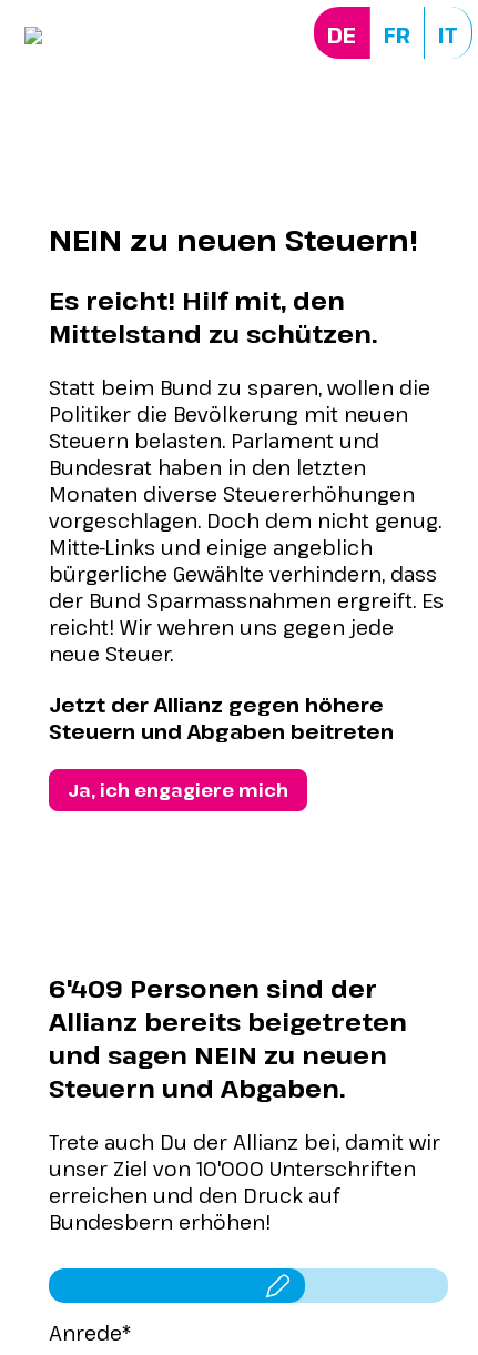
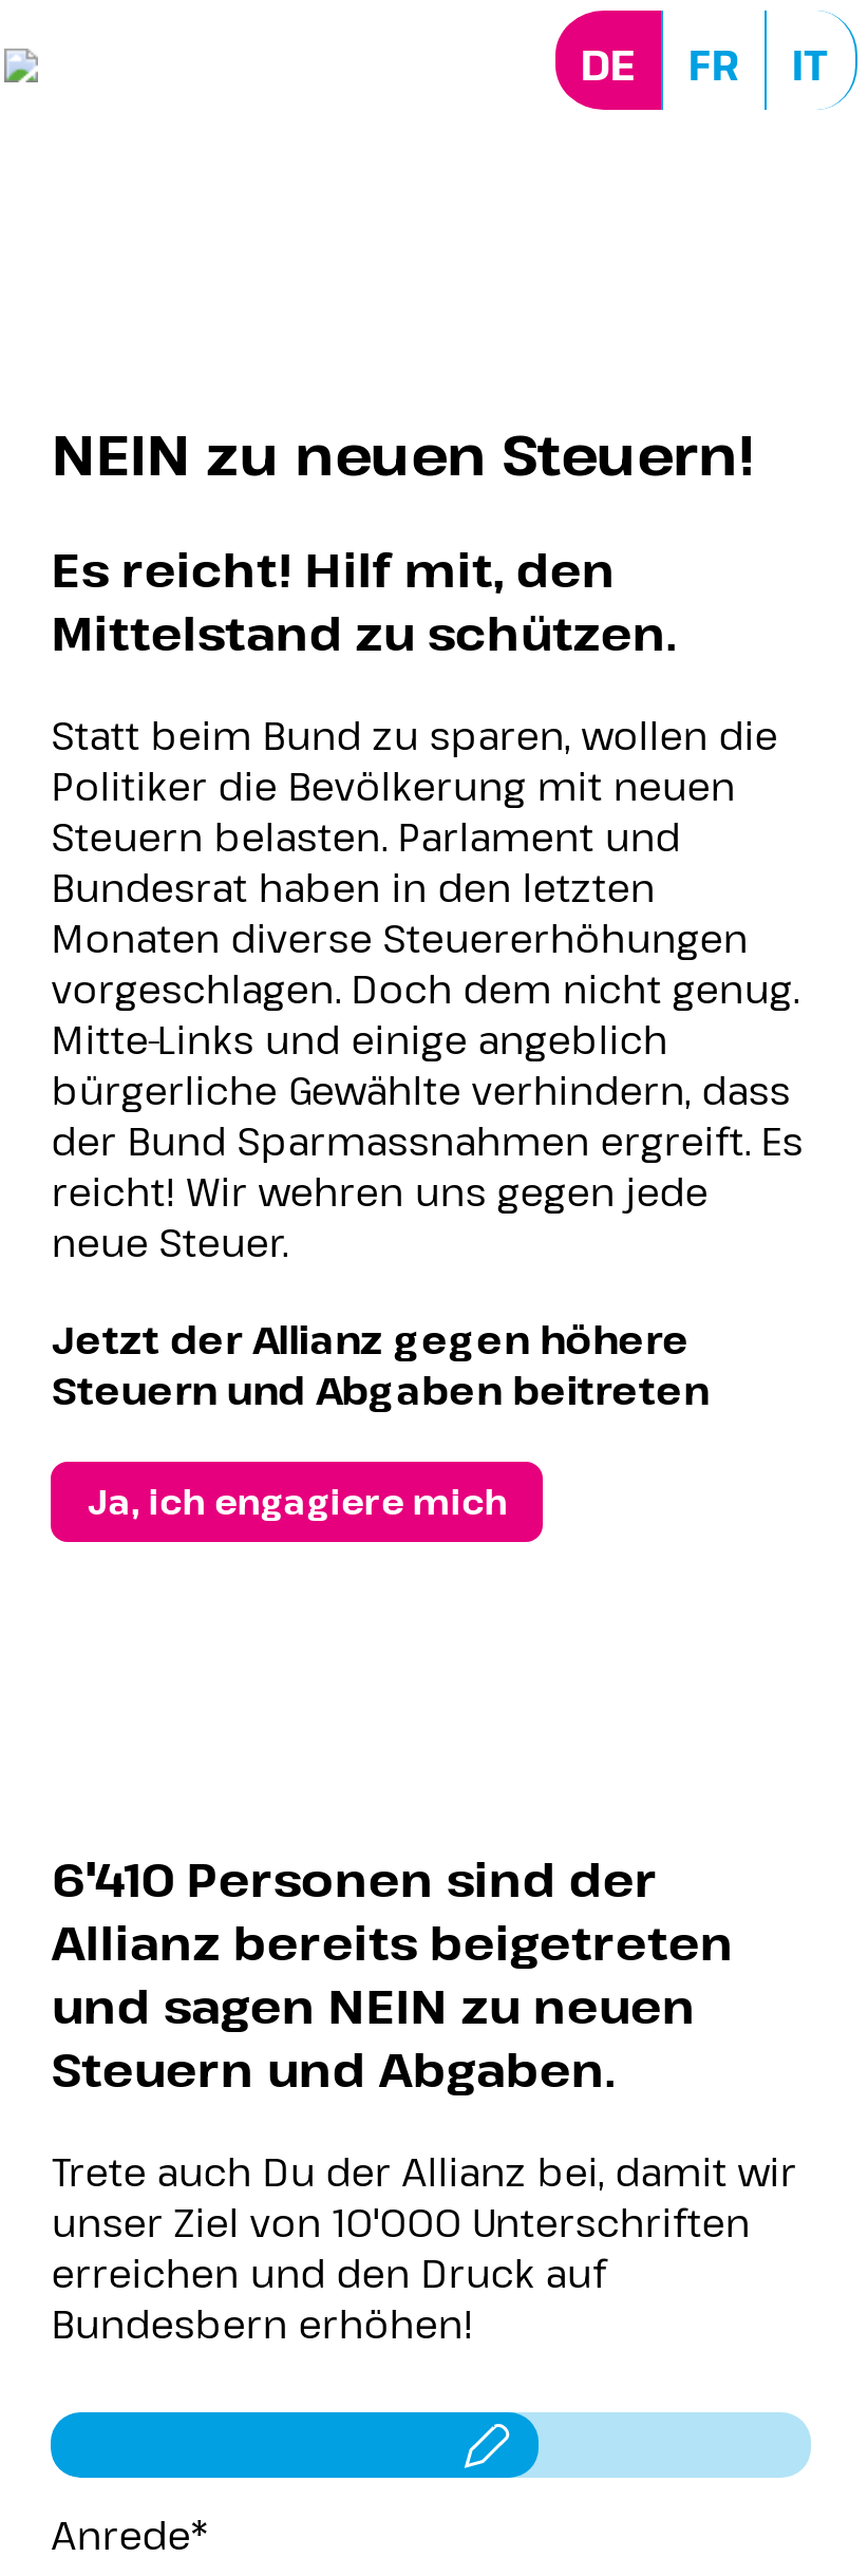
[49,971,378,1004] 6'409 Personen sind der -> [52,1846,658,1910] 6'410 Personen sind der

